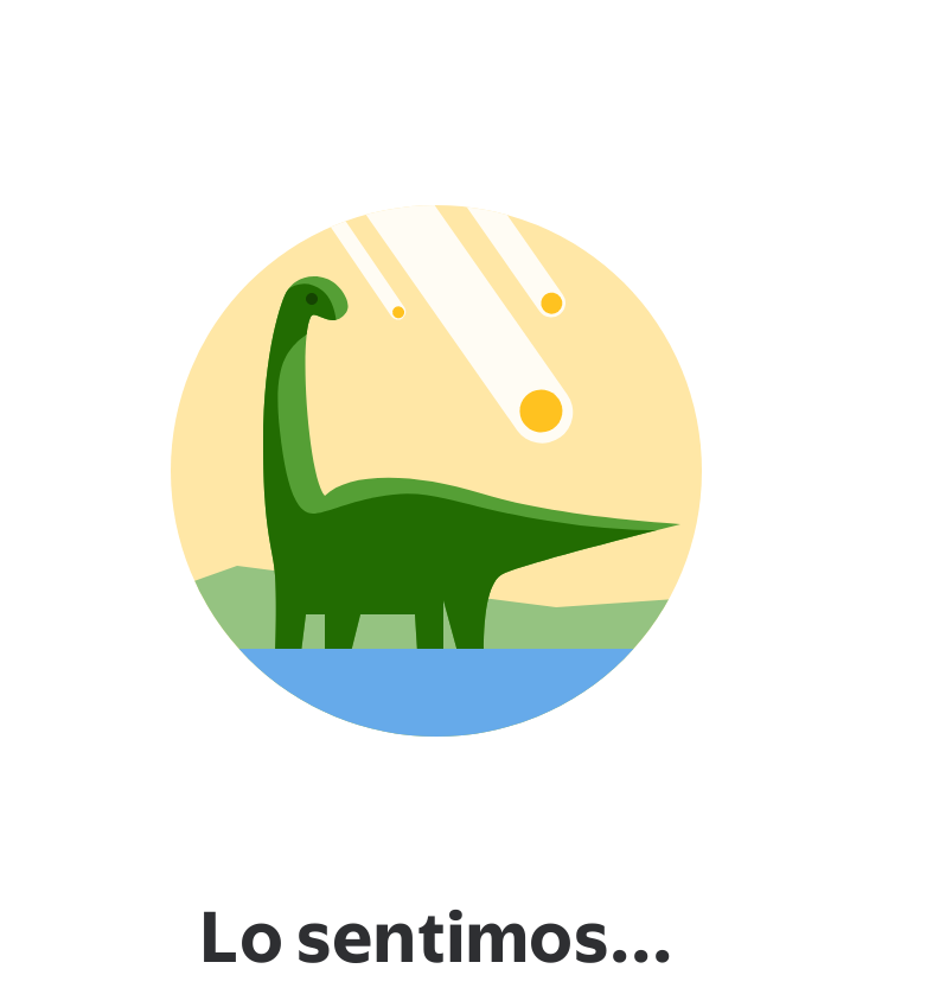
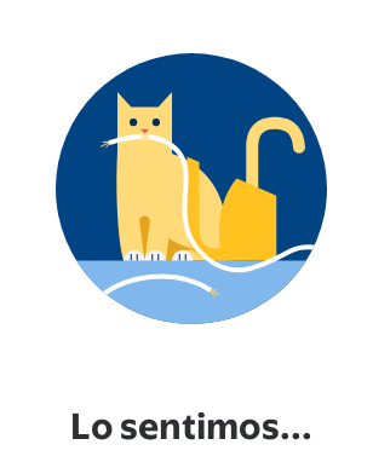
[171,205,702,682] [image] -> [54,52,328,298] [image]

